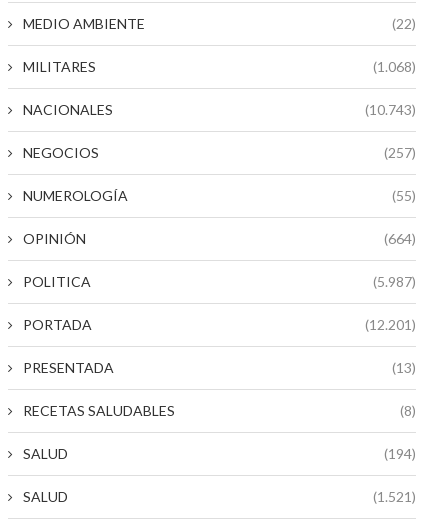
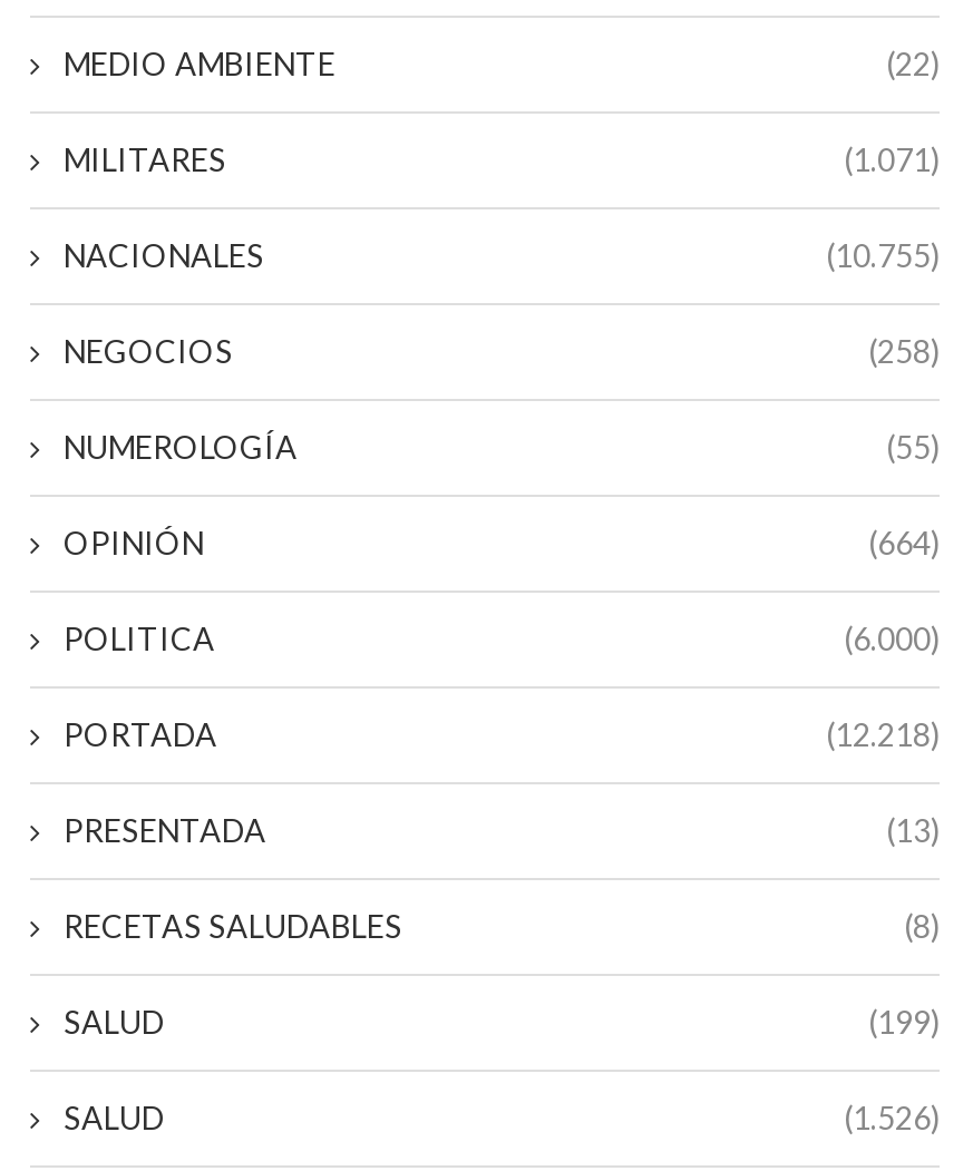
[373,58,416,75] (1.068) -> [844,139,940,177] (1.071)
[365,101,416,118] (10.743) -> [826,235,940,273] (10.755)
[384,144,416,161] (257) -> [868,331,940,369] (258)
[373,273,416,290] (5.987) -> [844,618,940,656] (6.000)
[365,316,416,333] (12.201) -> [826,714,940,752] (12.218)
[384,445,416,462] (194) -> [868,1002,940,1040] (199)
[373,488,416,505] (1.521) -> [844,1097,940,1135] (1.526)

